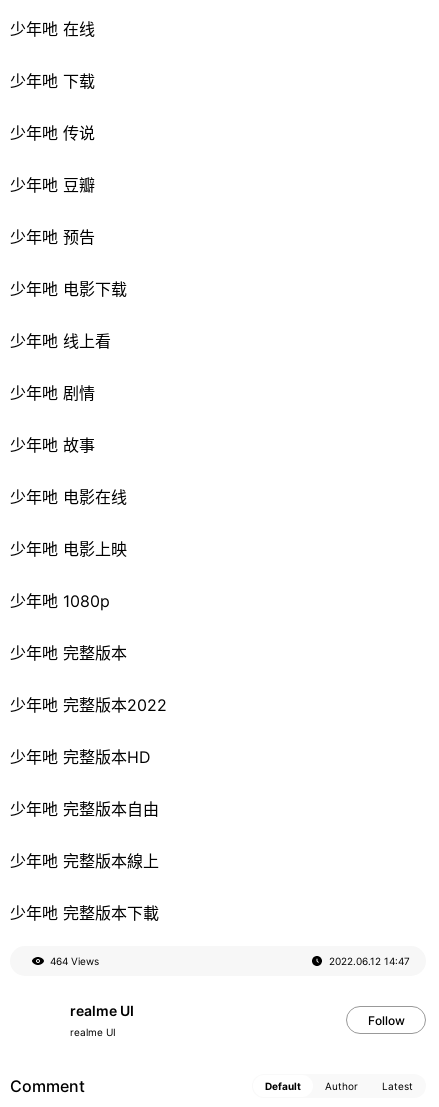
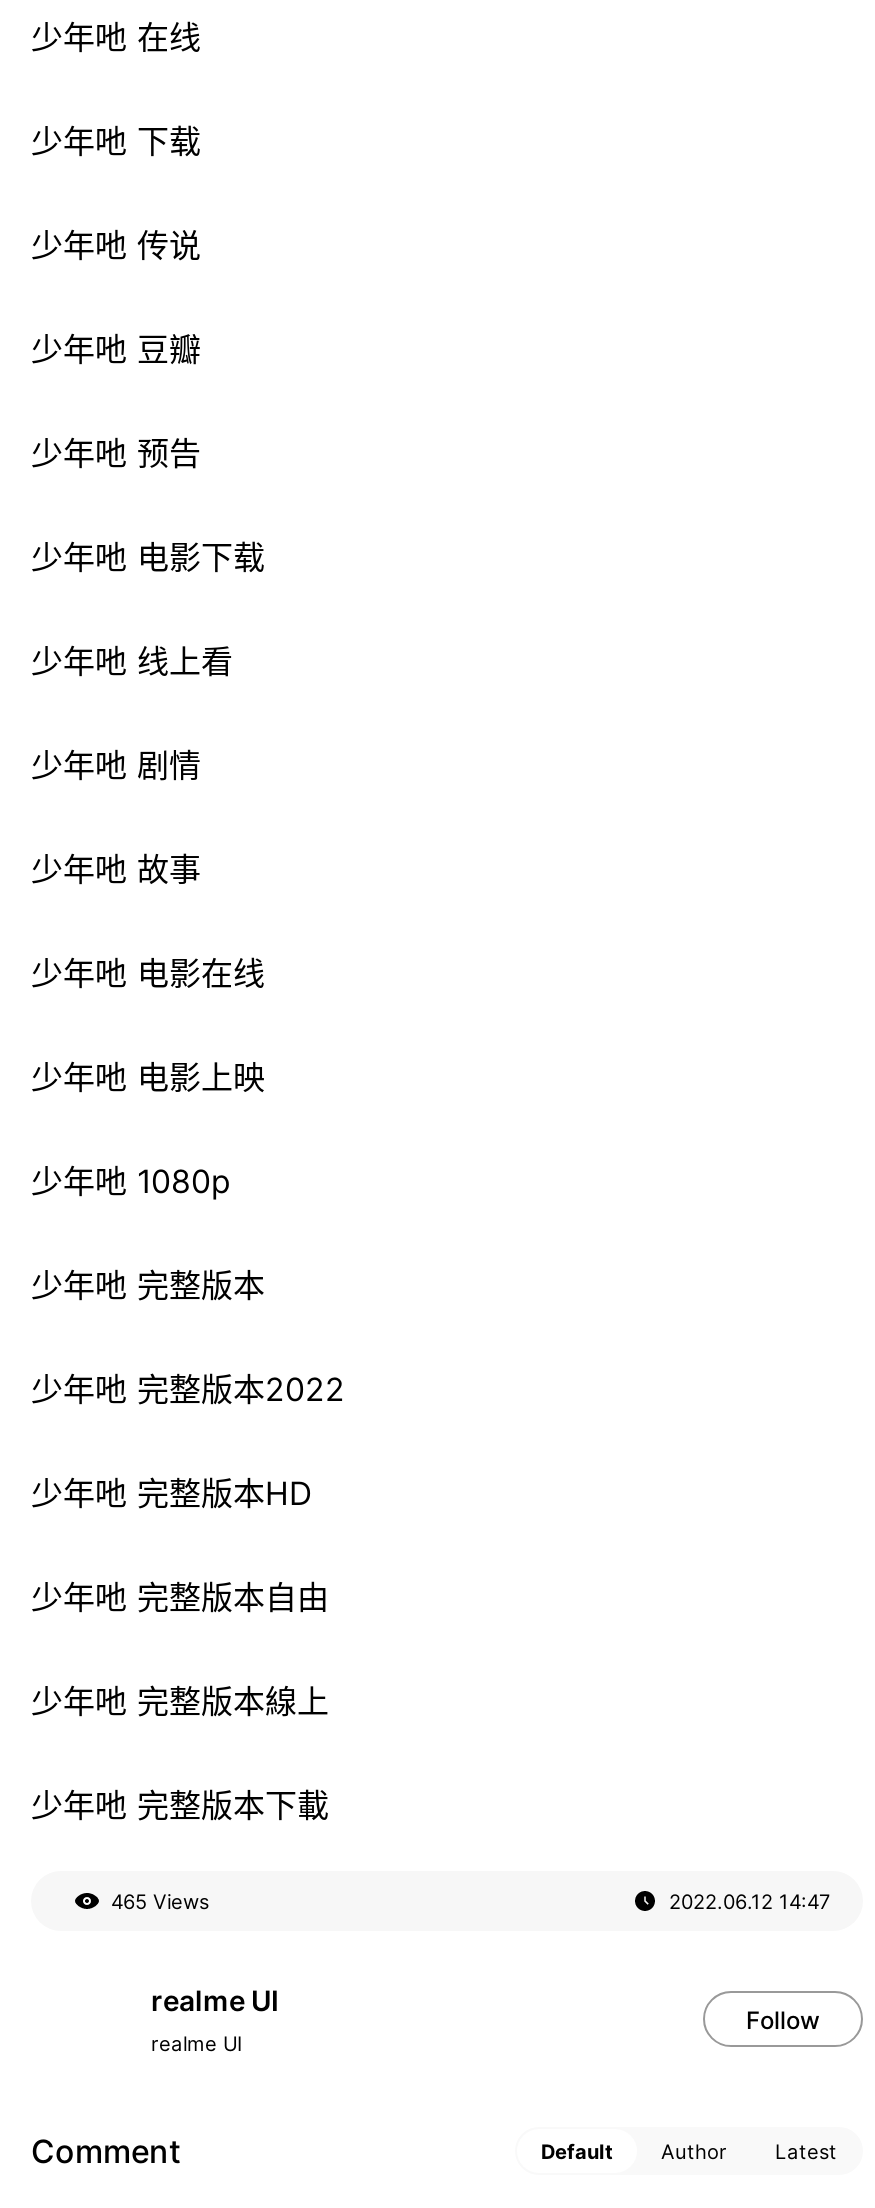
[50,955,99,967] 464 Views -> [111,1889,209,1913] 465 Views

